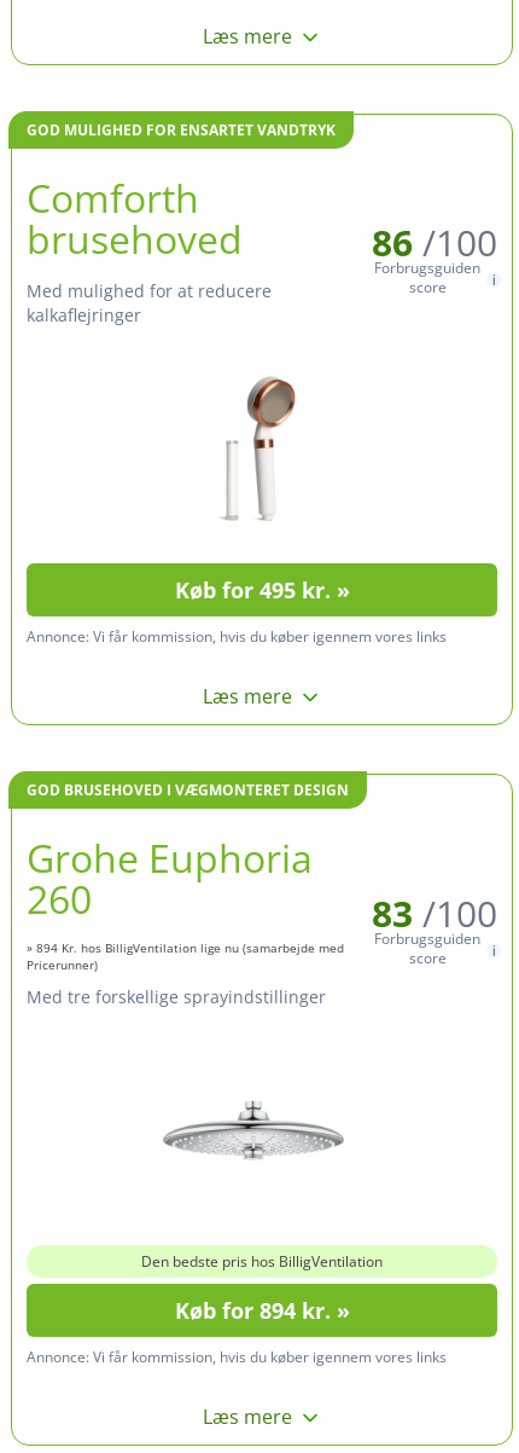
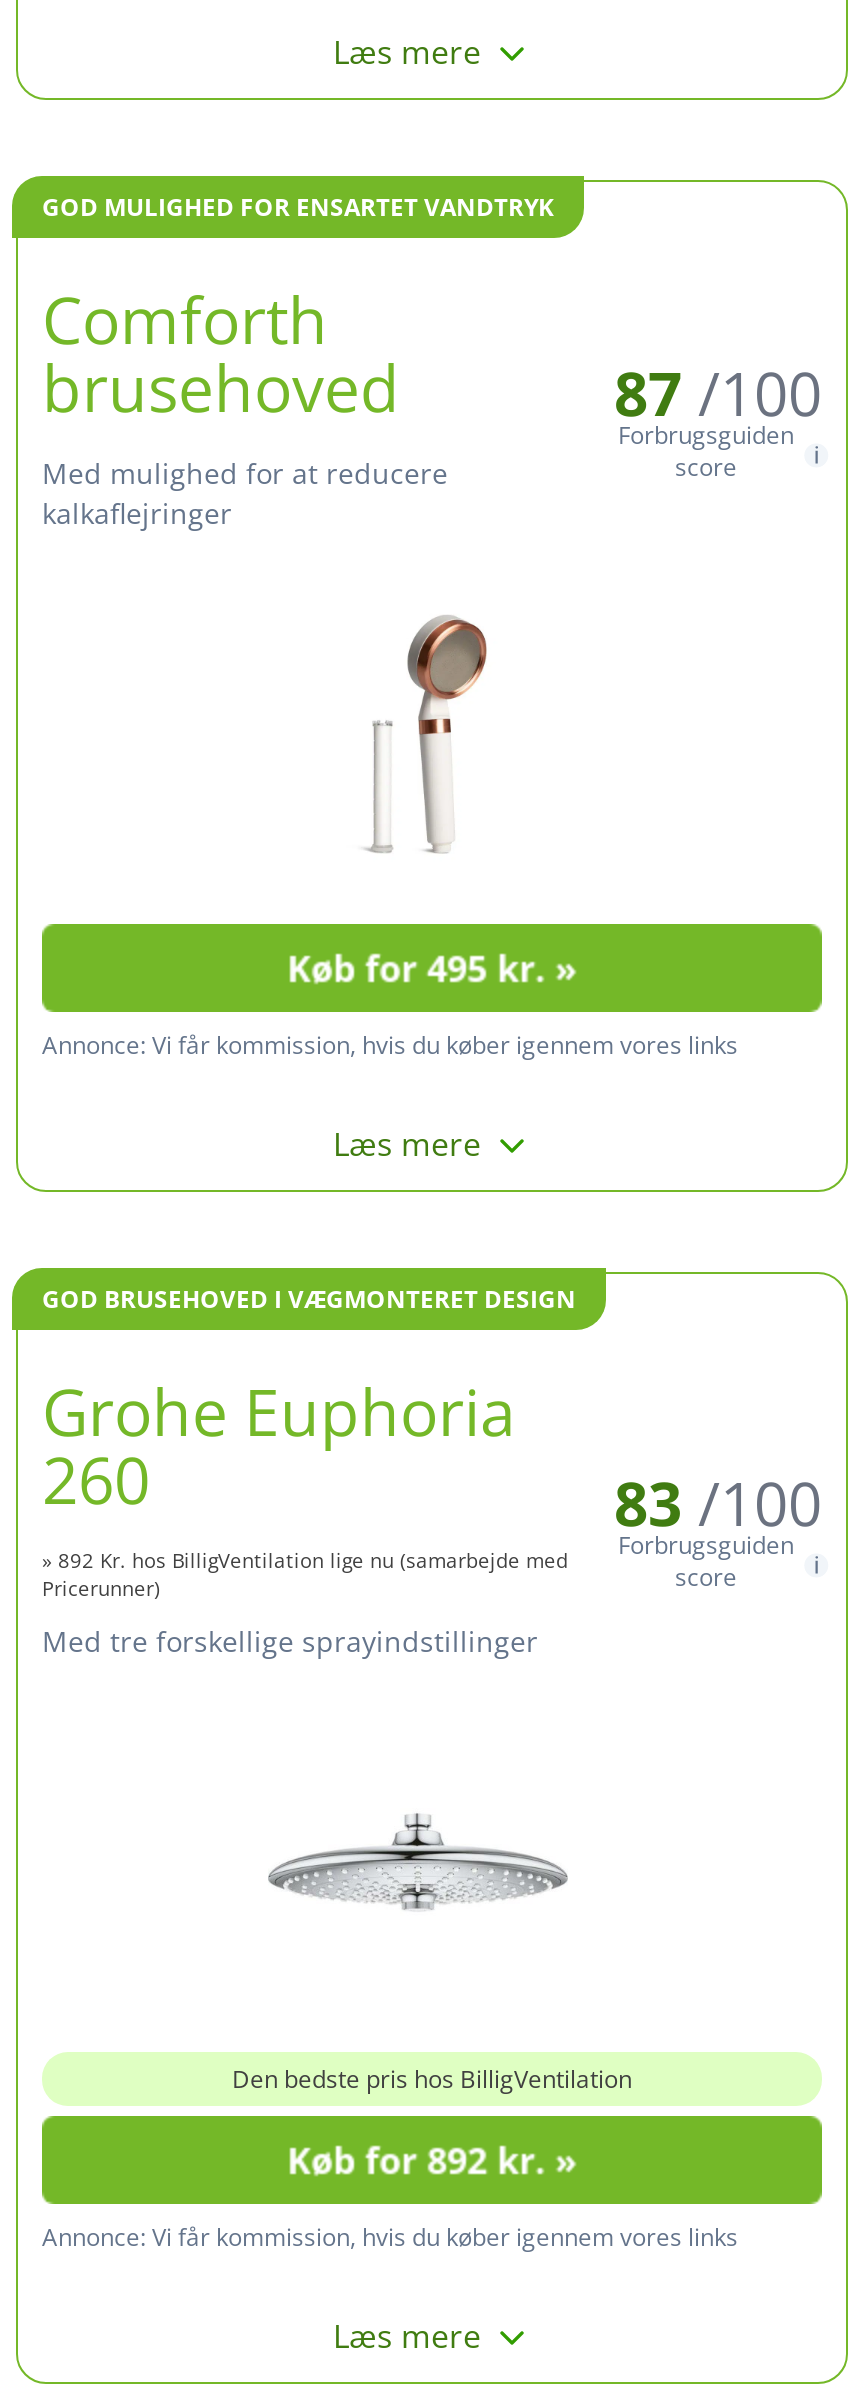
[372,217,497,267] 86 /100 -> [614,351,822,433] 87 /100
[27,939,344,956] » 894 Kr. hos BilligVentilation lige nu (samarbejde med -> [42,1545,568,1573] » 892 Kr. hos BilligVentilation lige nu (samarbejde med
[174,1295,349,1324] Køb for 894 kr. » -> [287,2135,577,2183] Køb for 892 kr. »

